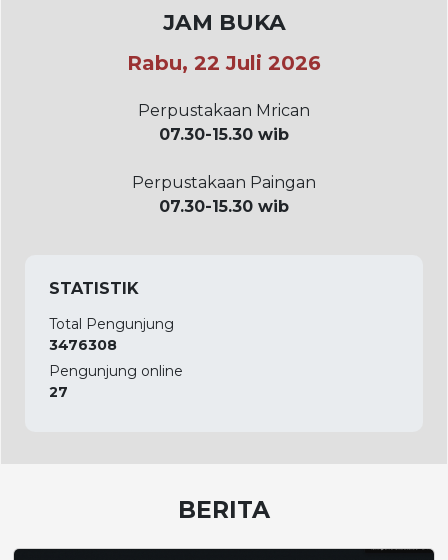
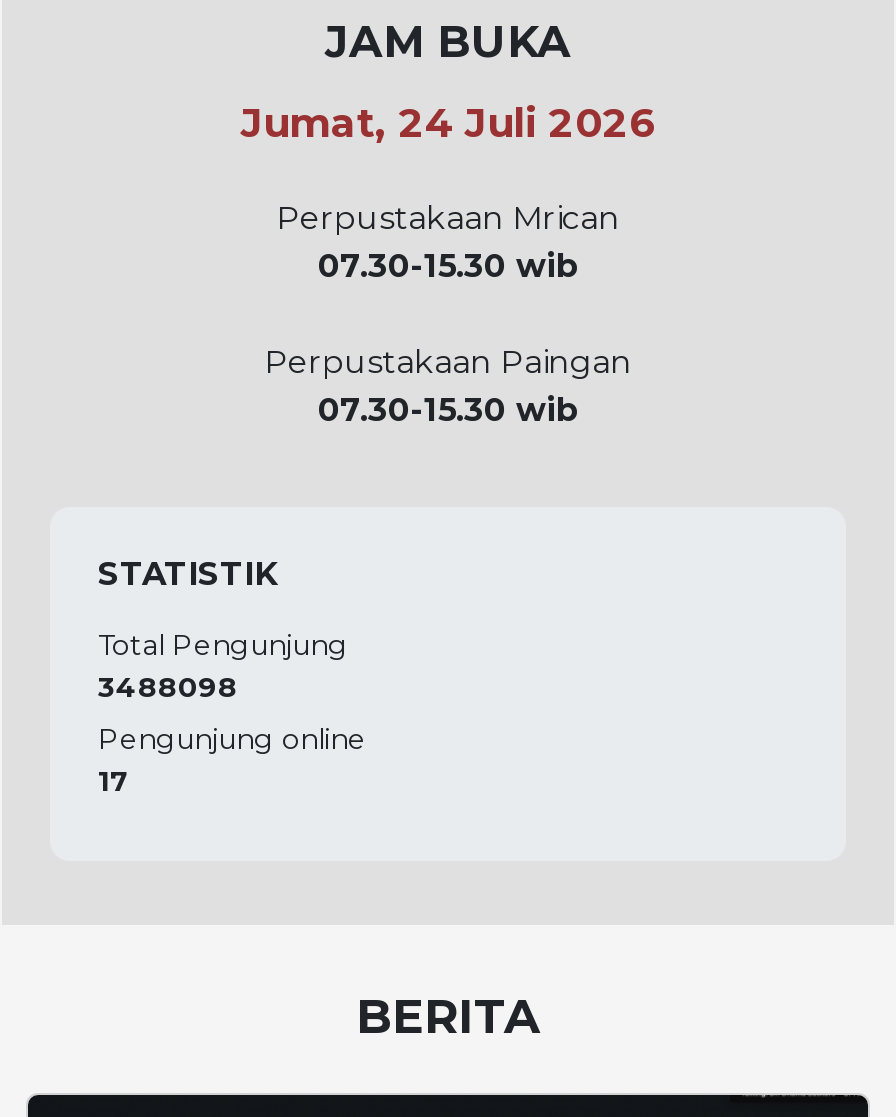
[127,51,321,75] Rabu, 22 Juli 2026 -> [241,100,655,148] Jumat, 24 Juli 2026
[49,336,117,354] 3476308 -> [98,670,238,706] 3488098
[49,383,68,401] 27 -> [98,764,130,800] 17

